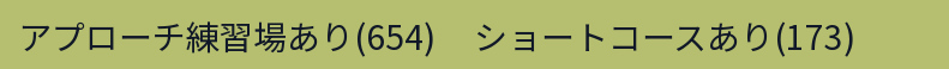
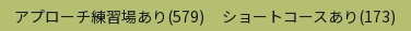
[18,11,436,59] アプローチ練習場あり(654) -> [14,5,204,26] アプローチ練習場あり(579)

